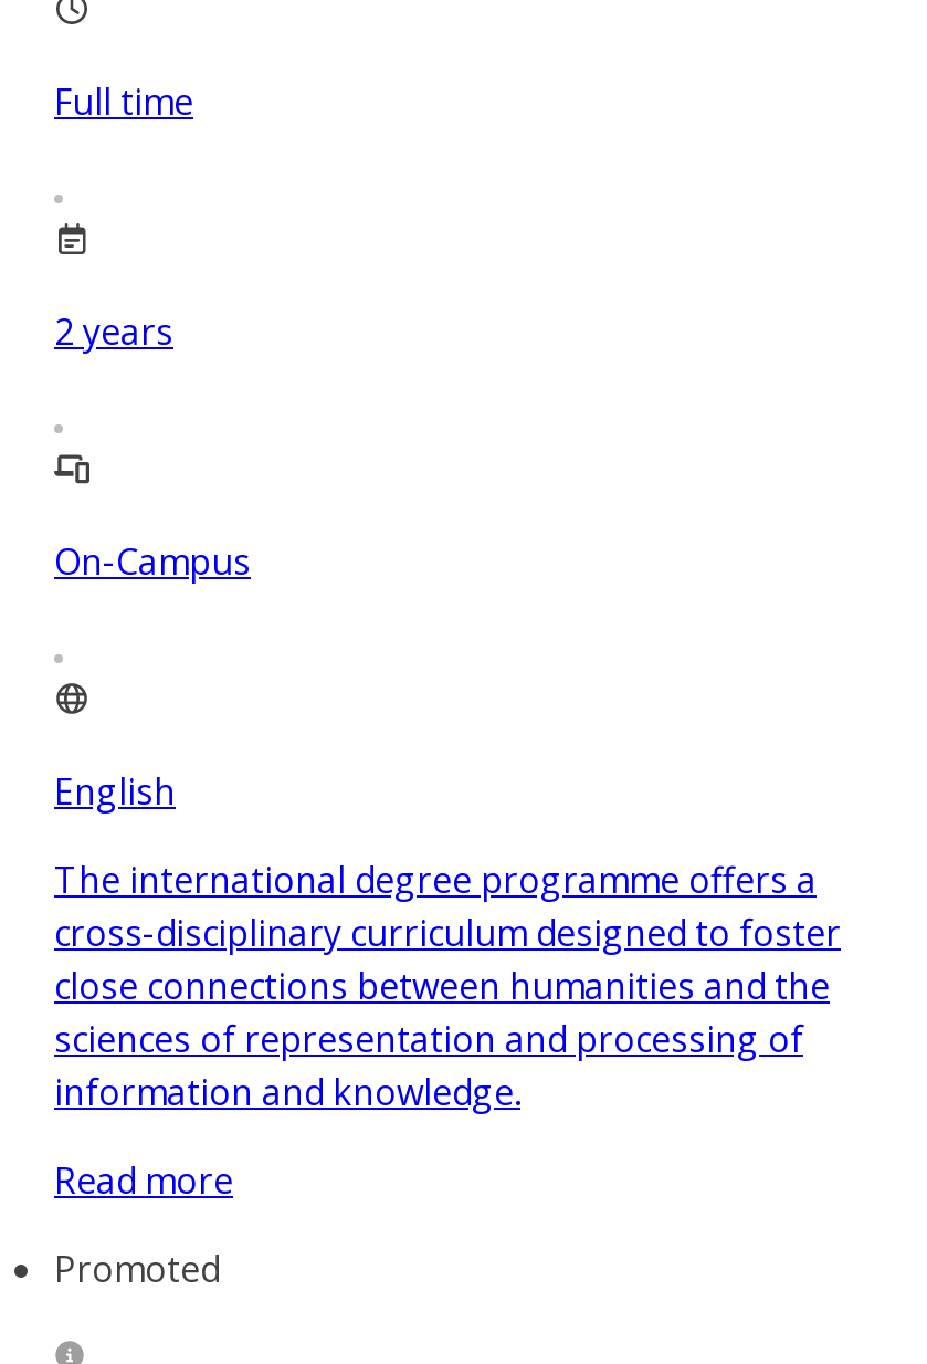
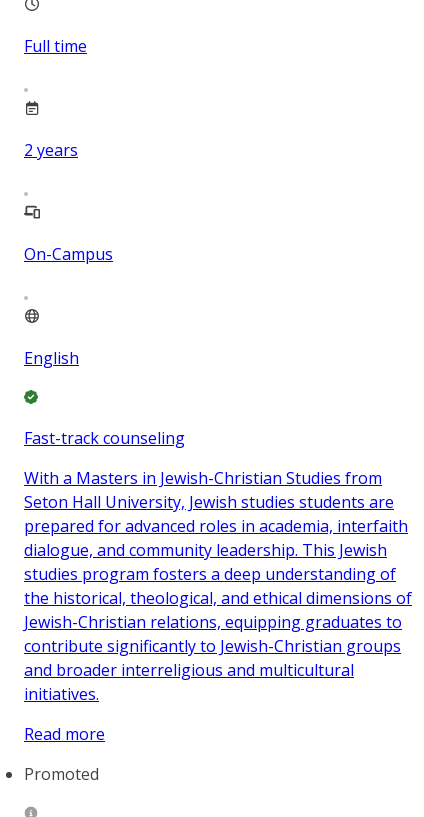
[54,856,841,1117] The international degree programme offers a | cross-disciplinary curriculum designed to foster | close connections between humanities and the | sciences of representation and processing of | information and knowledge. -> [24,427,412,705] Fast-track counseling | With a Masters in Jewish-Christian Studies from | Seton Hall University, Jewish studies students are | prepared for advanced roles in academia, interfaith | dialogue, and community leadership. This Jewish | studies program fosters a deep understanding of | the historical, theological, and ethical dimensions of | Jewish-Christian relations, equipping graduates to | contribute significantly to Jewish-Christian groups | and broader interreligious and multicultural | initiatives.

